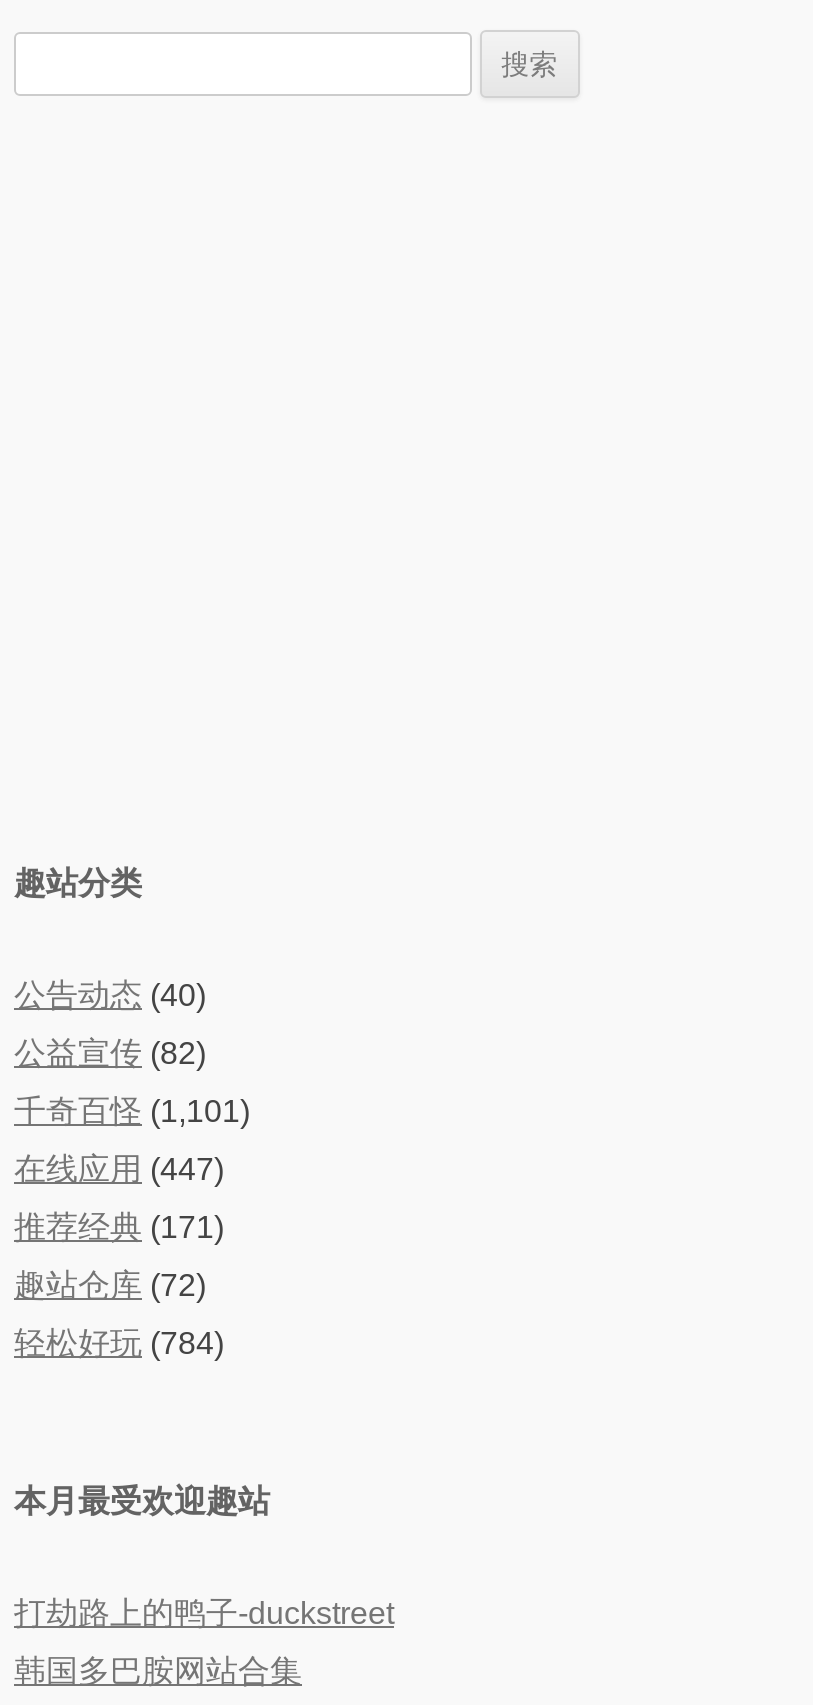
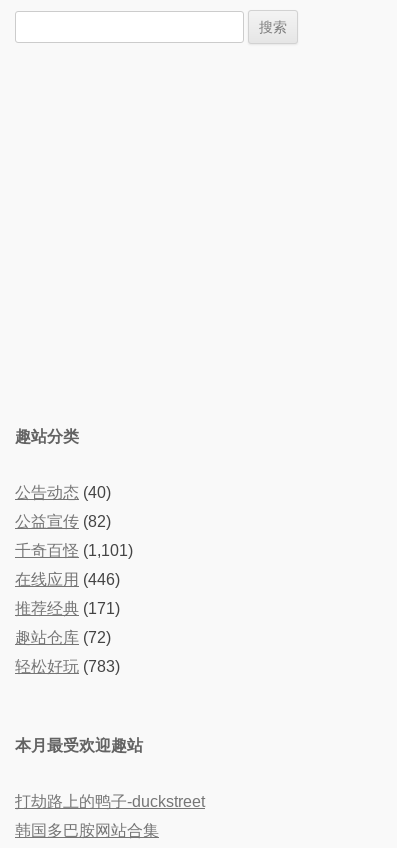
[14,1152,224,1186] 在线应用(447) -> [15,571,120,588] 在线应用(446)
[14,1326,224,1360] 轻松好玩(784) -> [15,658,120,675] 轻松好玩(783)

